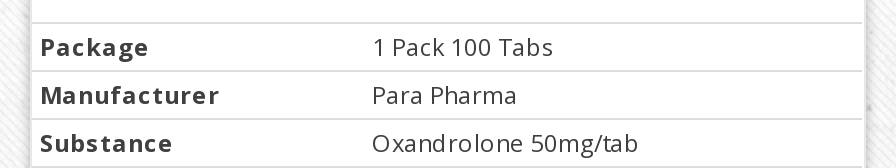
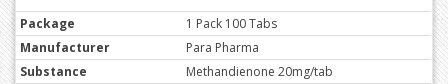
[372,127,640,161] Oxandrolone 50mg/tab -> [186,63,333,80] Methandienone 20mg/tab

